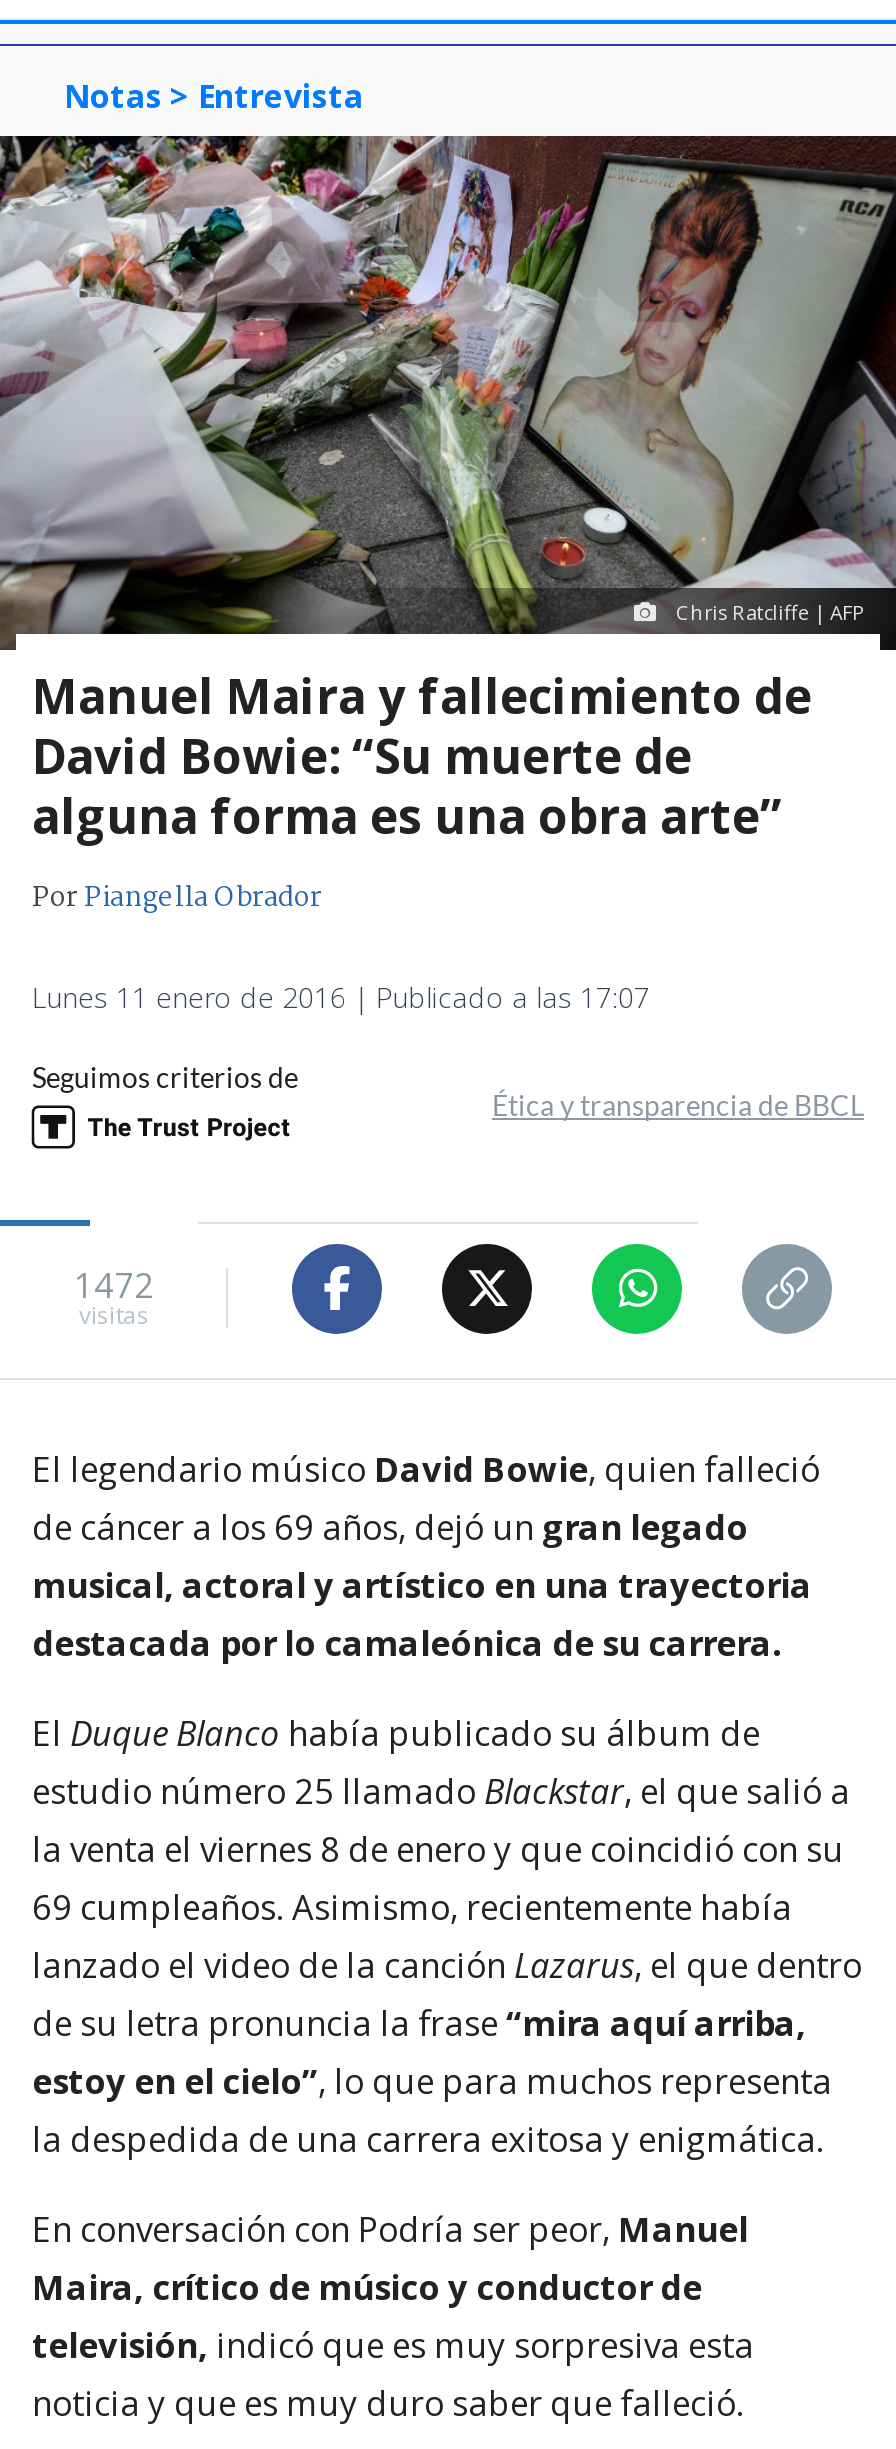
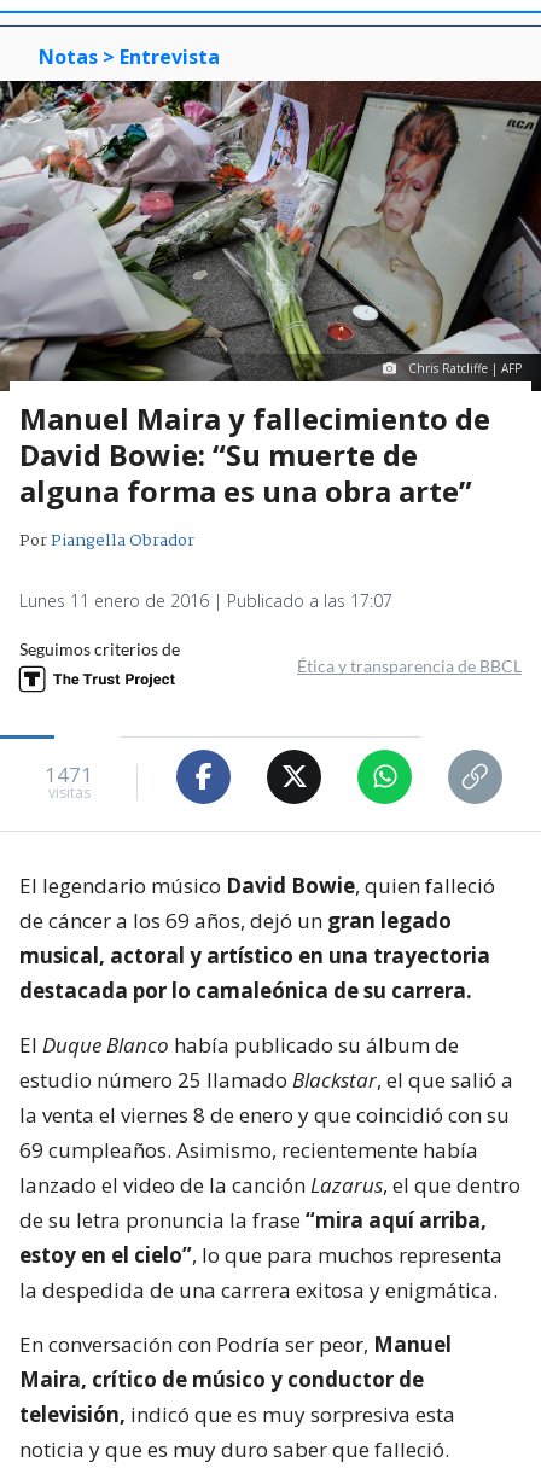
[74,1263,154,1309] 1472 -> [45,761,93,789] 1471

